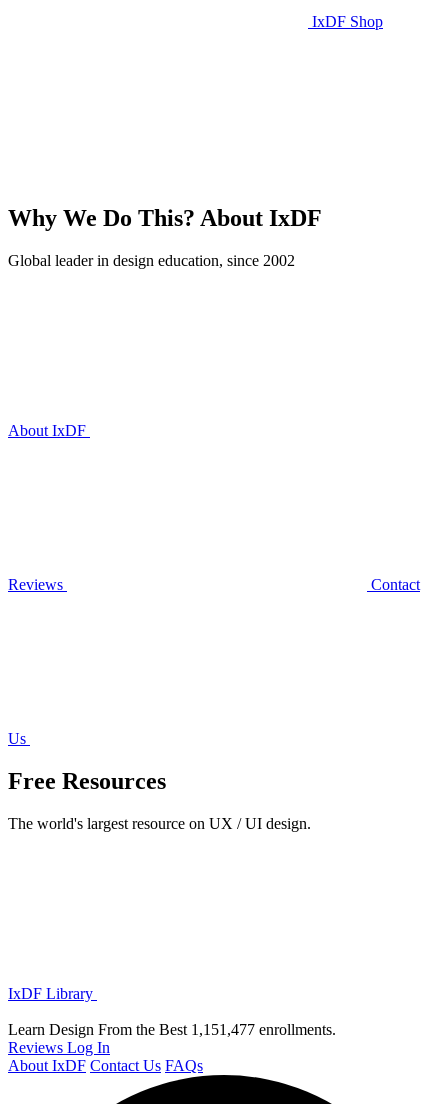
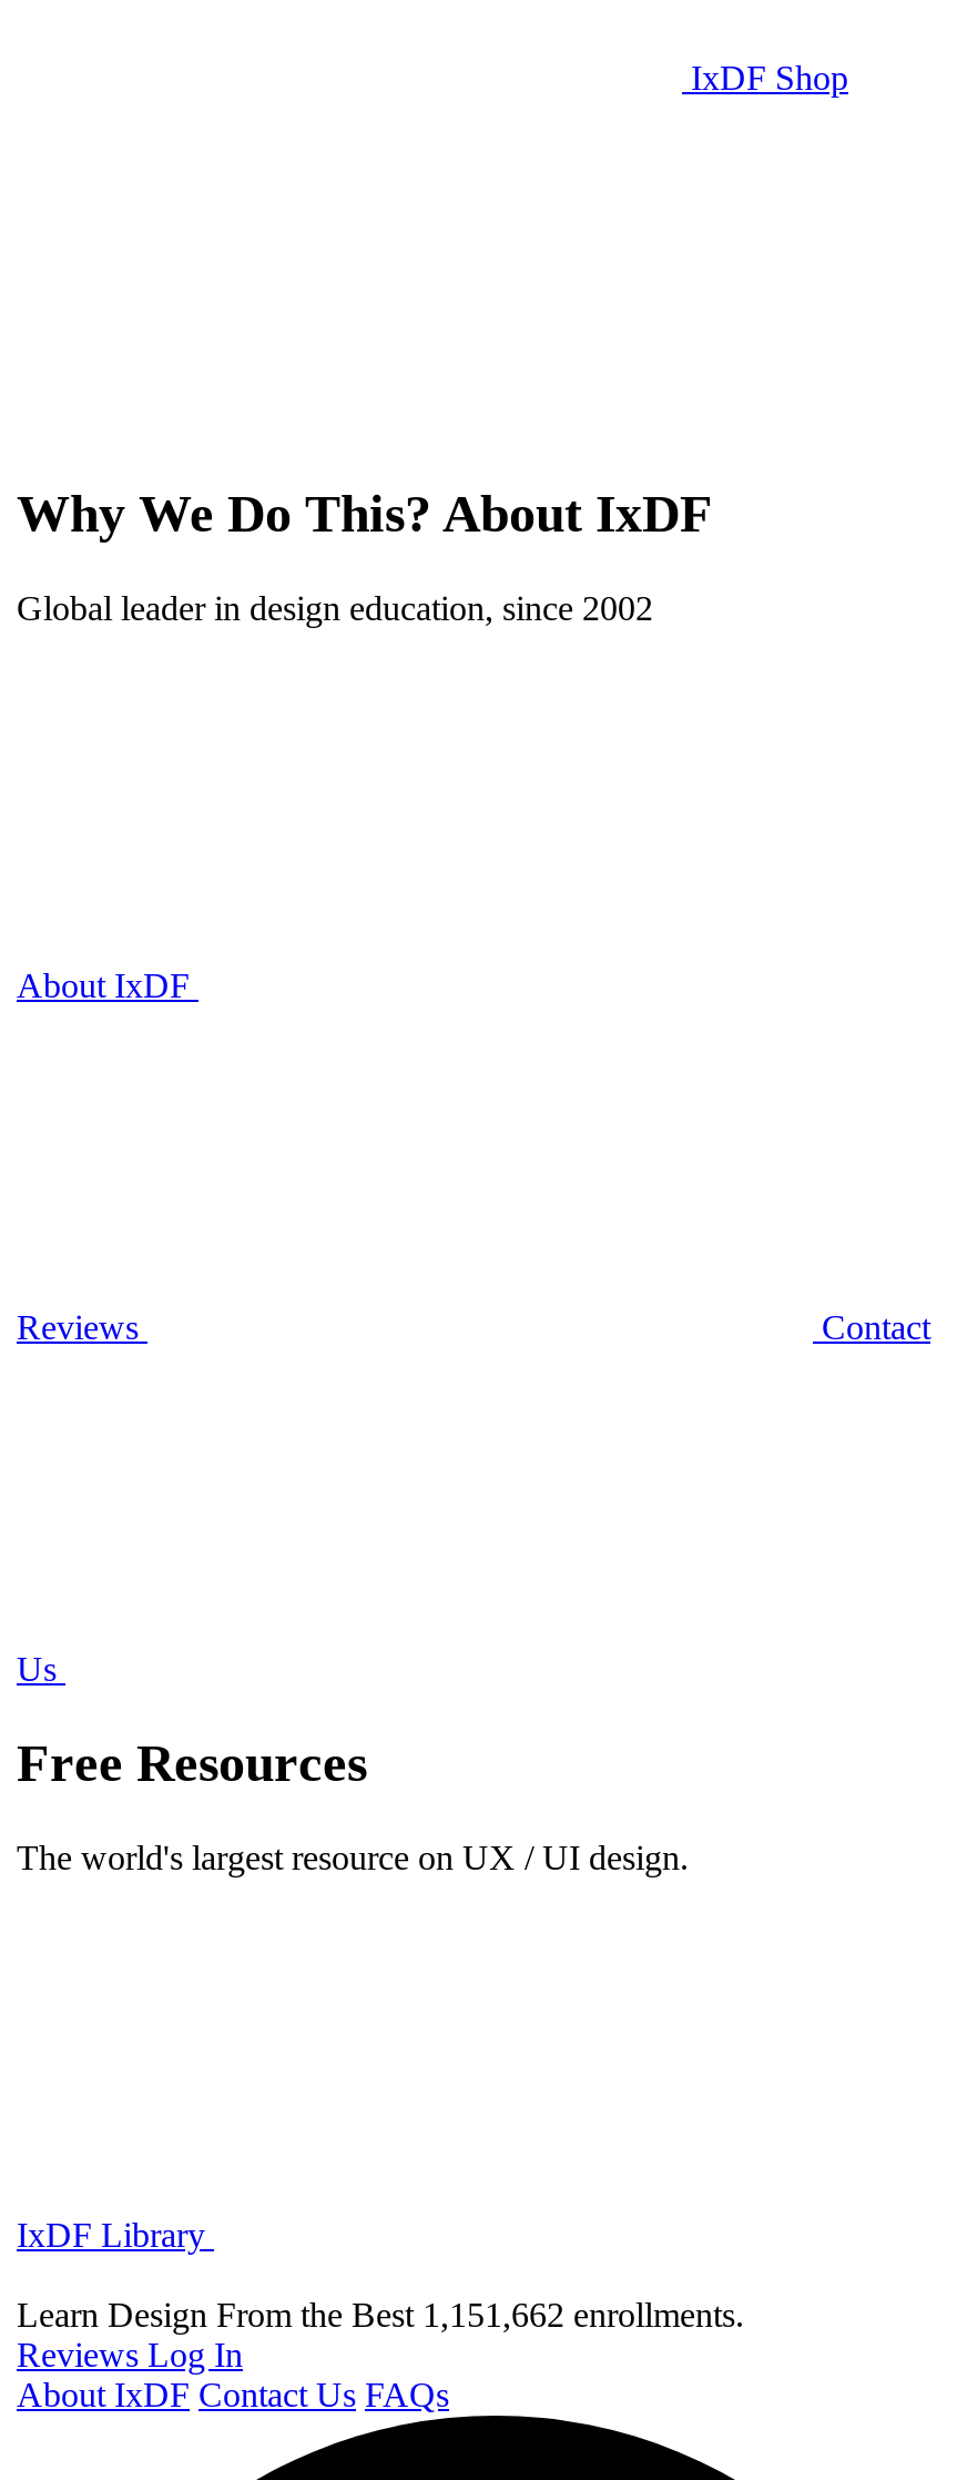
[8,1021,336,1038] Learn Design From the Best 1,151,477 enrollments. -> [17,2295,744,2333] Learn Design From the Best 1,151,662 enrollments.

